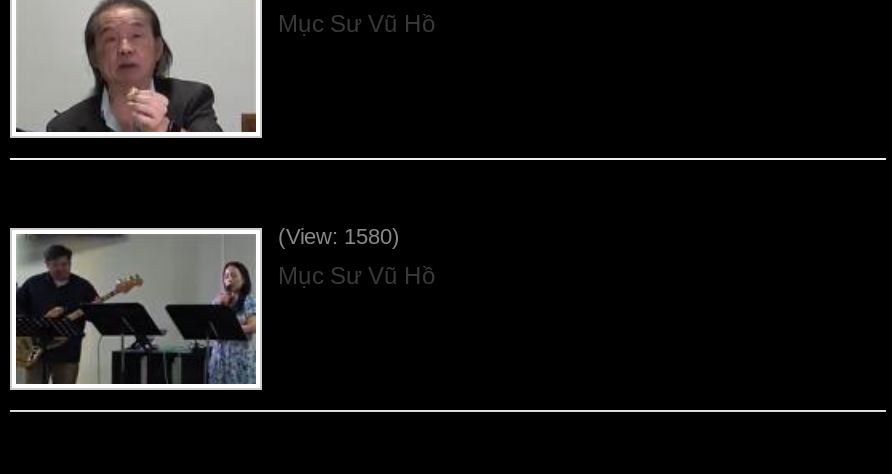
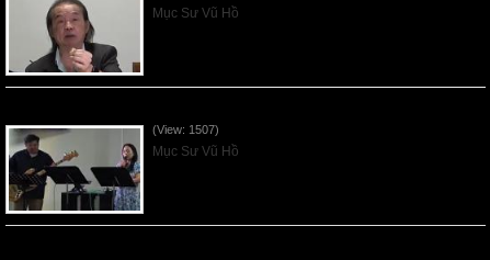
[278,224,400,248] (View: 1580) -> [152,123,219,136] (View: 1507)

